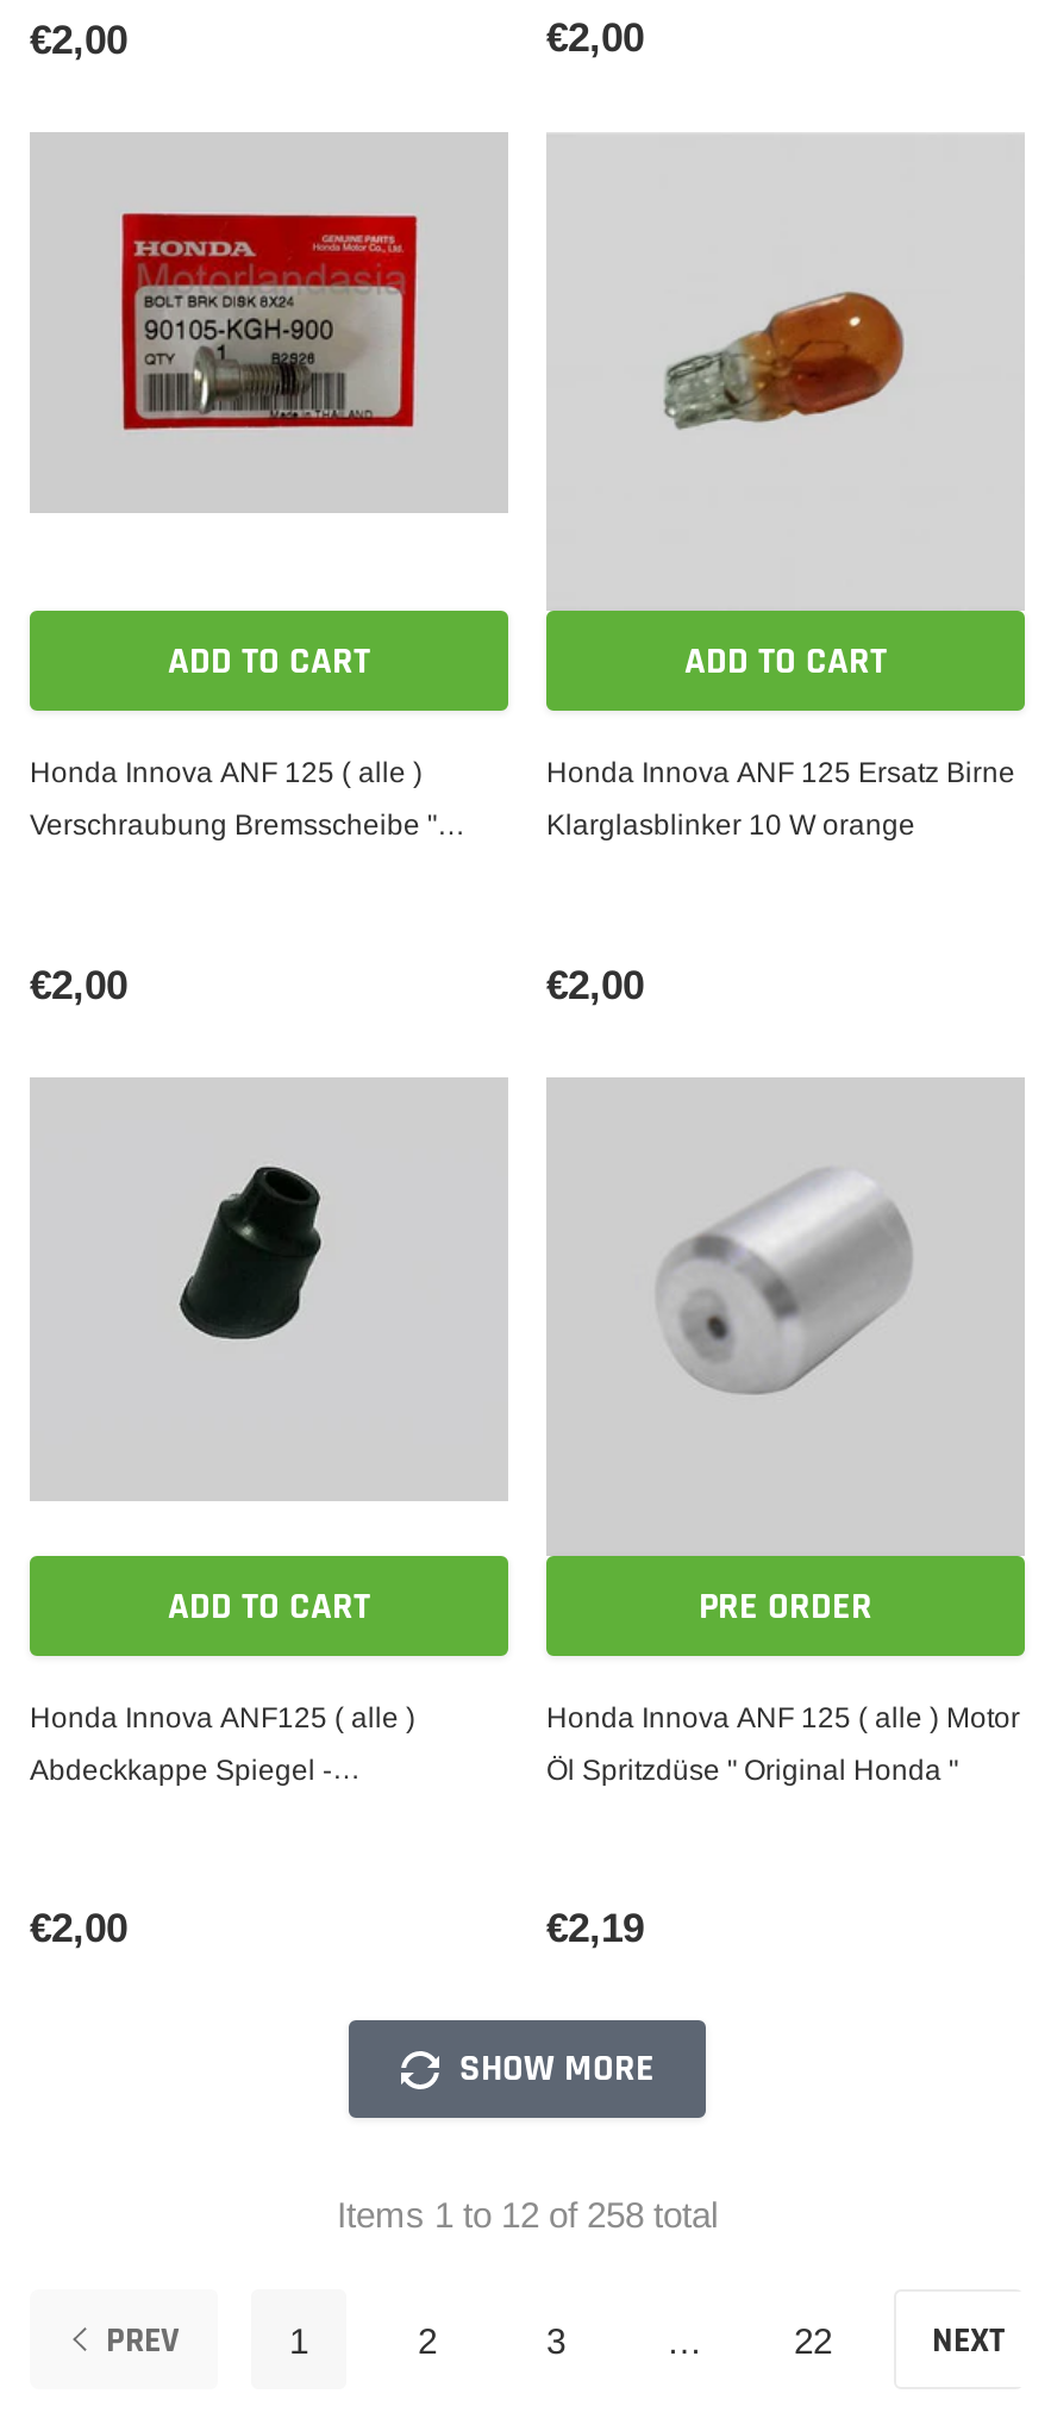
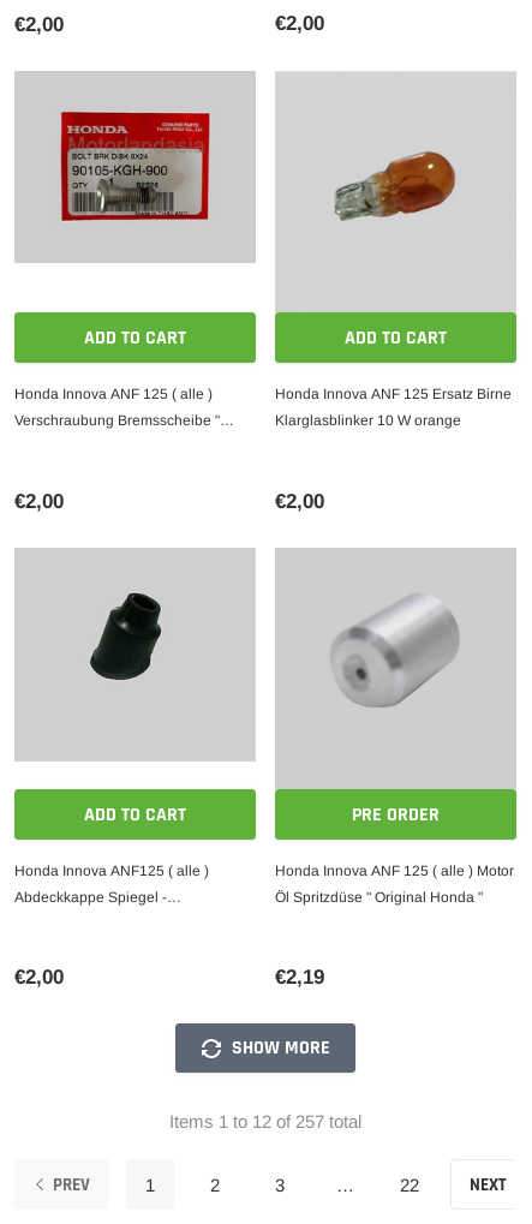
[337,2195,718,2235] Items 1 to 12 of 258 total -> [169,1111,361,1132] Items 1 to 12 of 257 total

